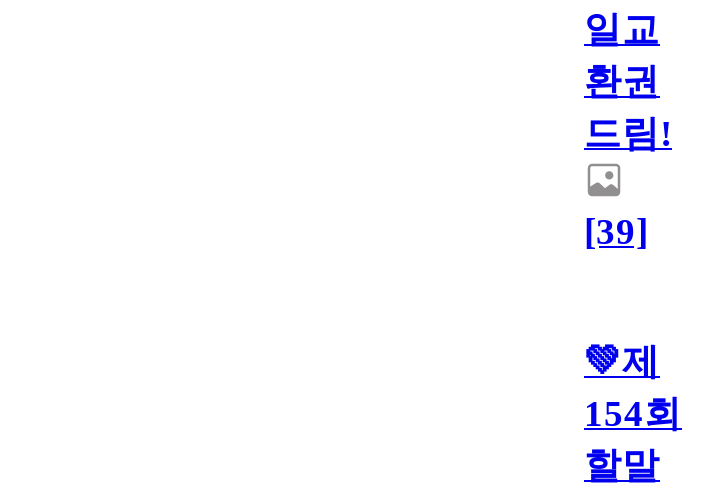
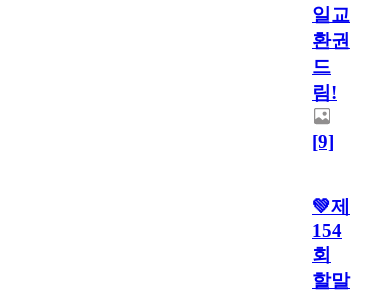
[584,210,648,252] [39] -> [312,131,334,152] [9]

